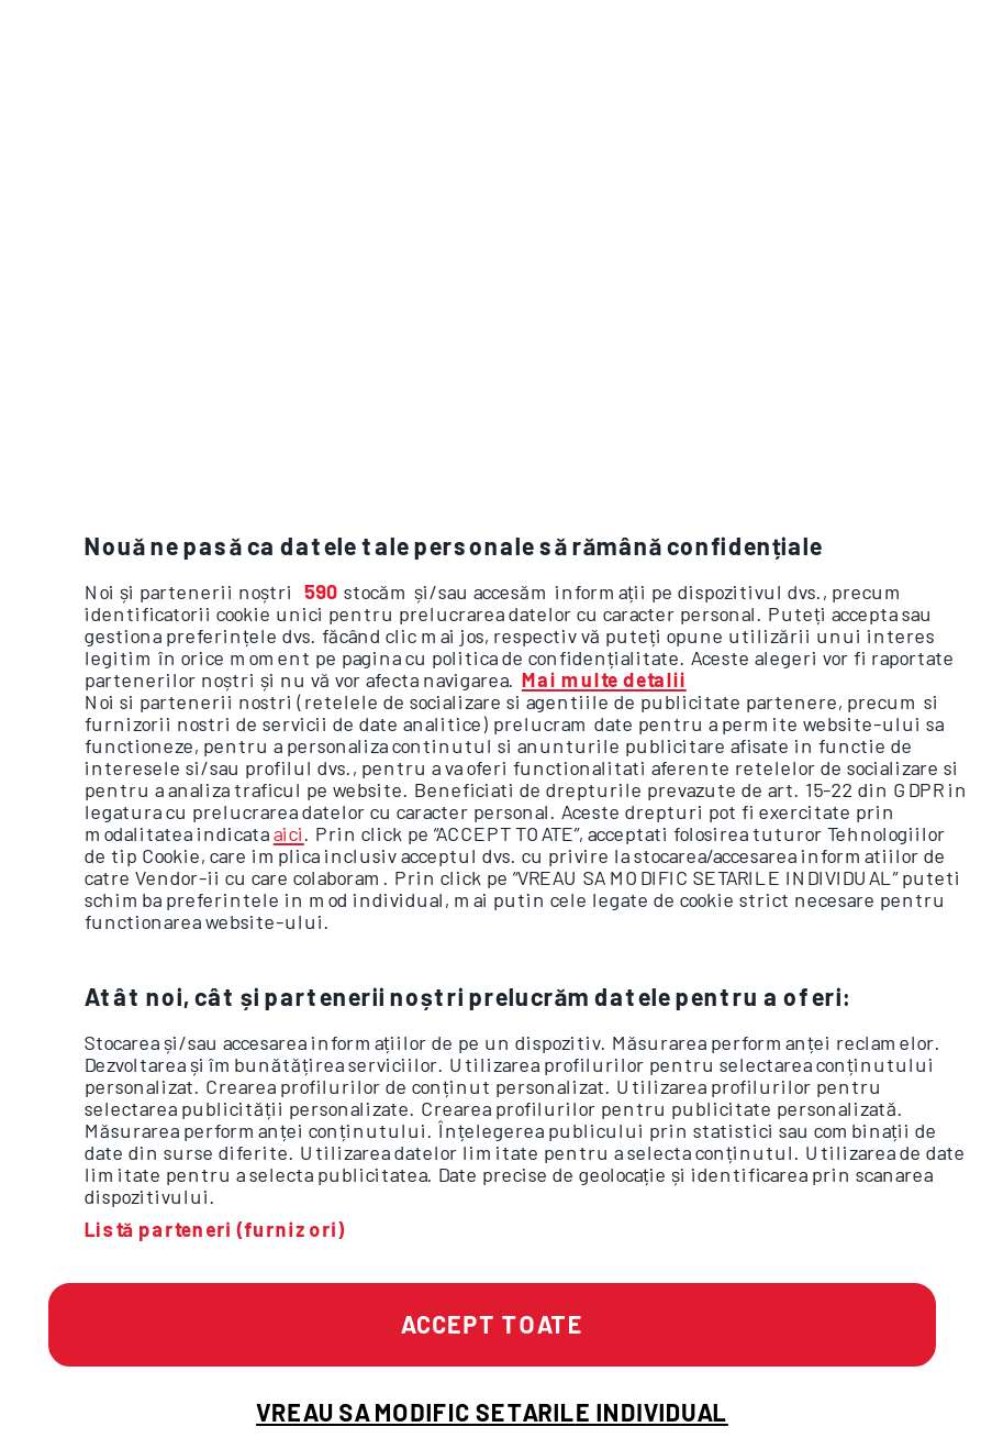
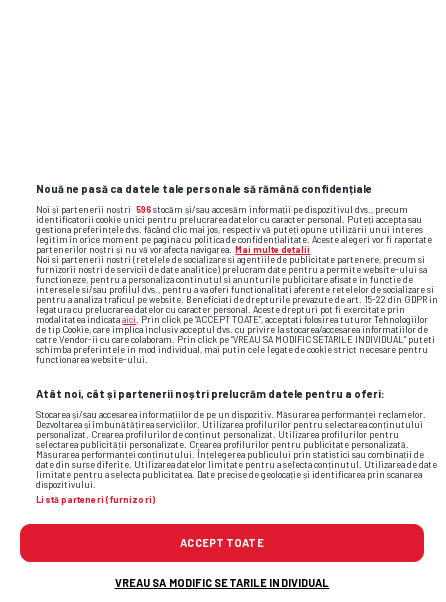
[84,578,904,602] Noi și partenerii noștri 590 stocăm și/sau accesăm informații pe dispozitivul dvs., precum -> [36,203,408,214] Noi și partenerii noștri 596 stocăm și/sau accesăm informații pe dispozitivul dvs., precum

